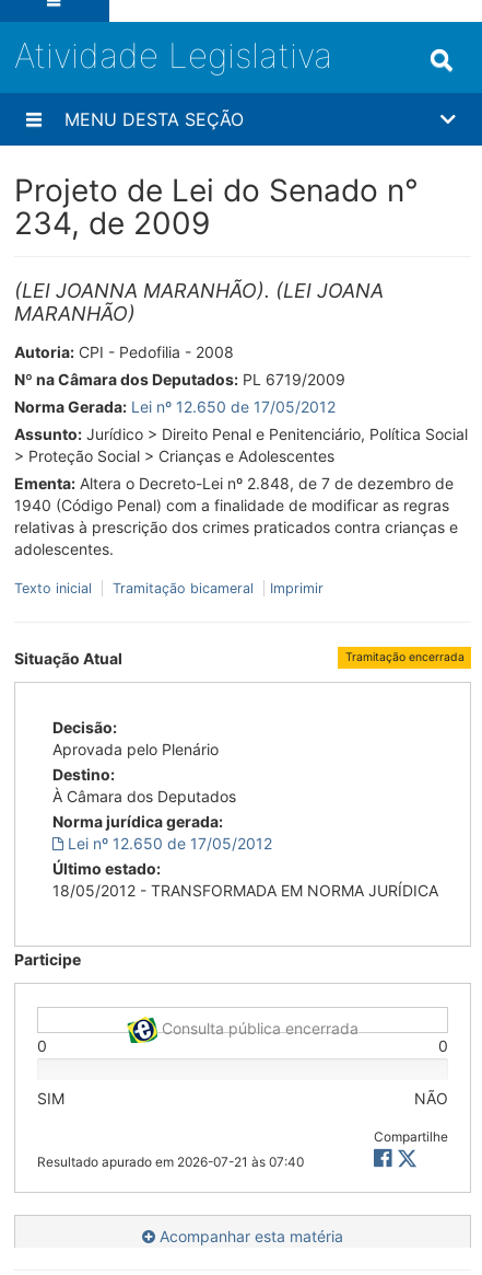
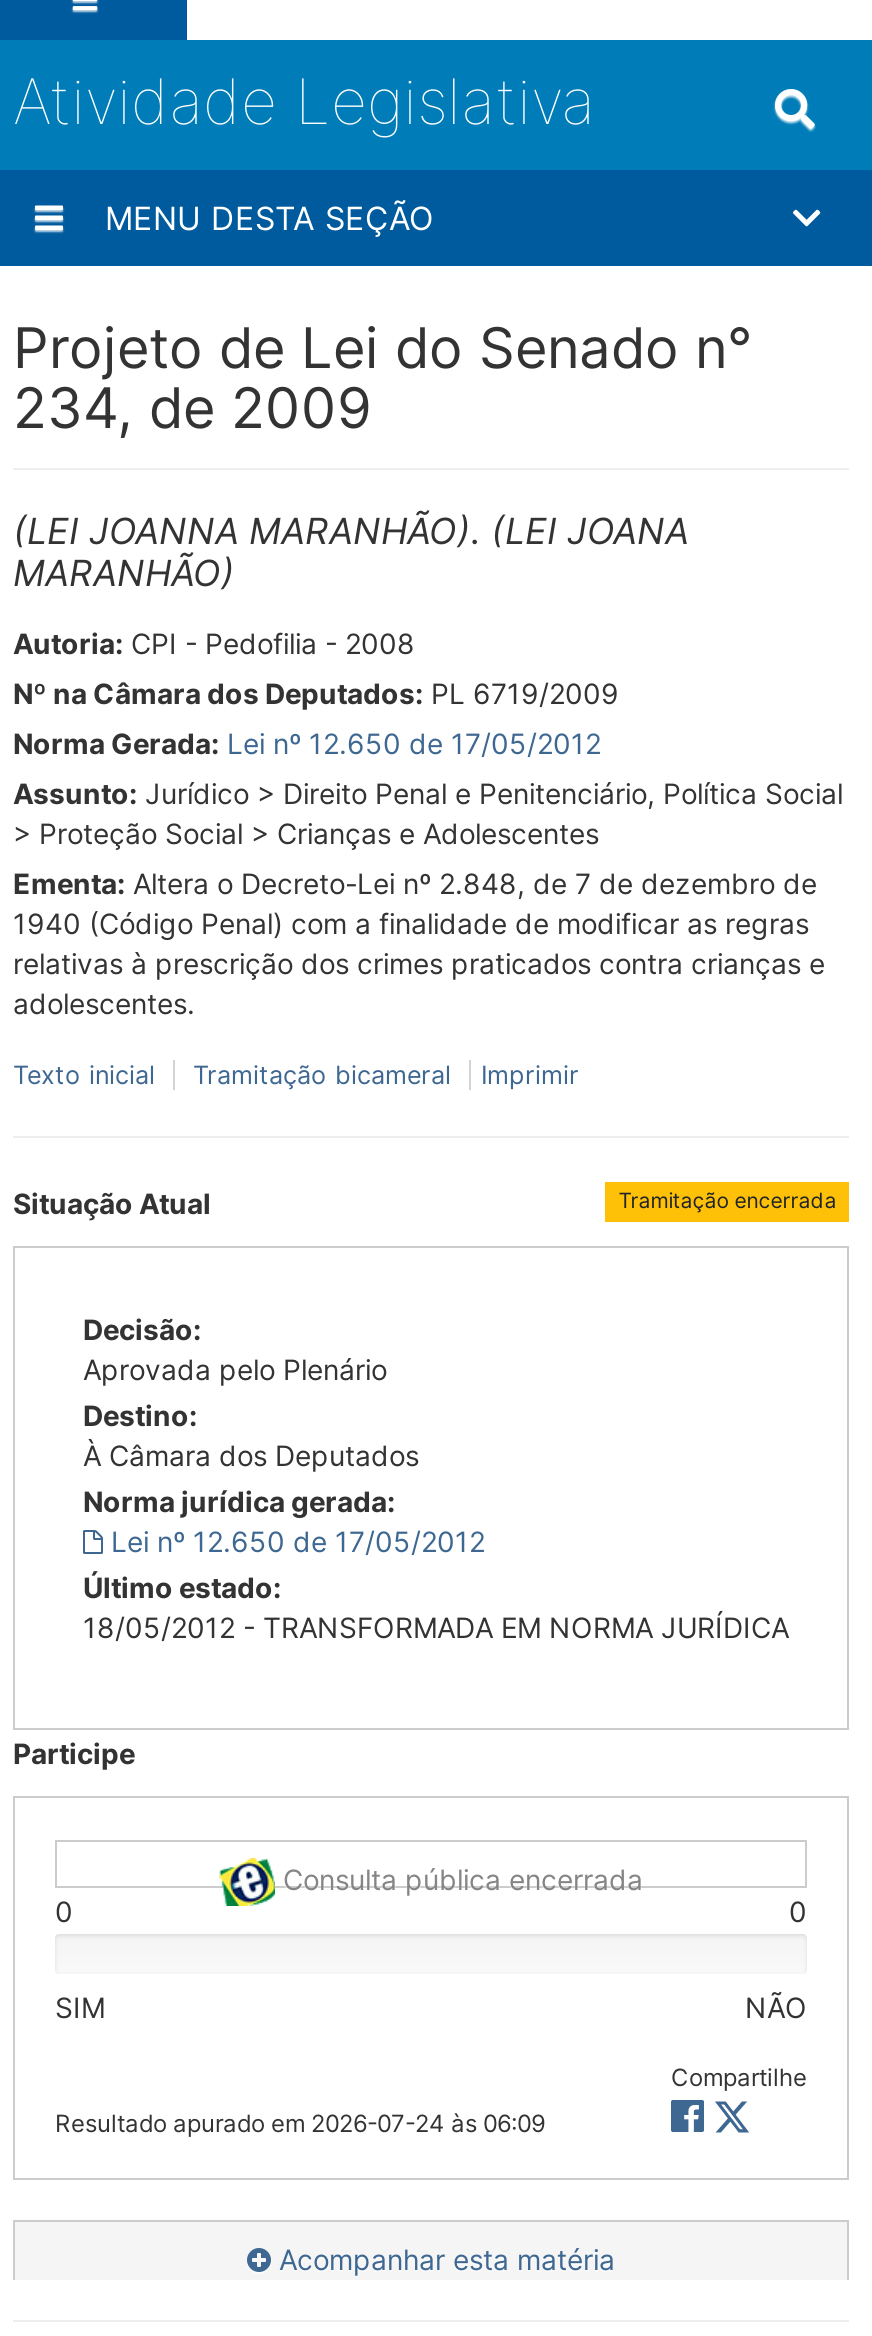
[37,1154,304,1170] Resultado apurado em 2026-07-21 às 07:40 -> [55,2108,545,2138] Resultado apurado em 2026-07-24 às 06:09

